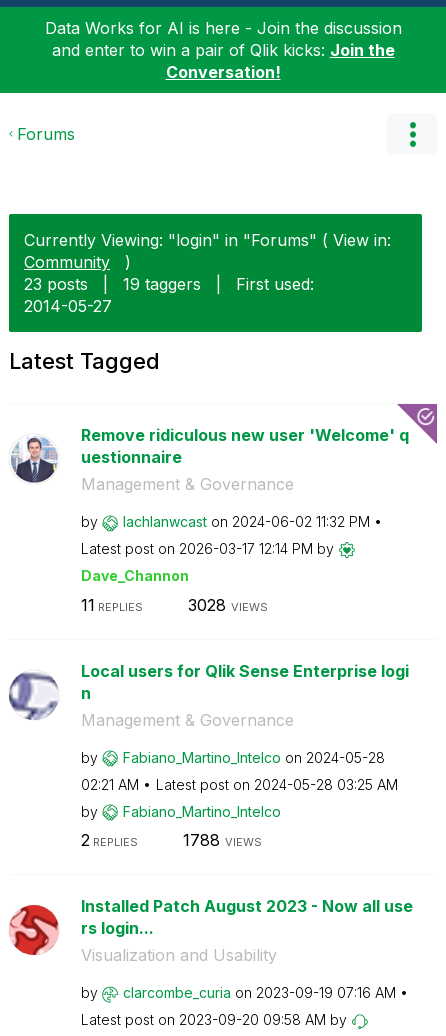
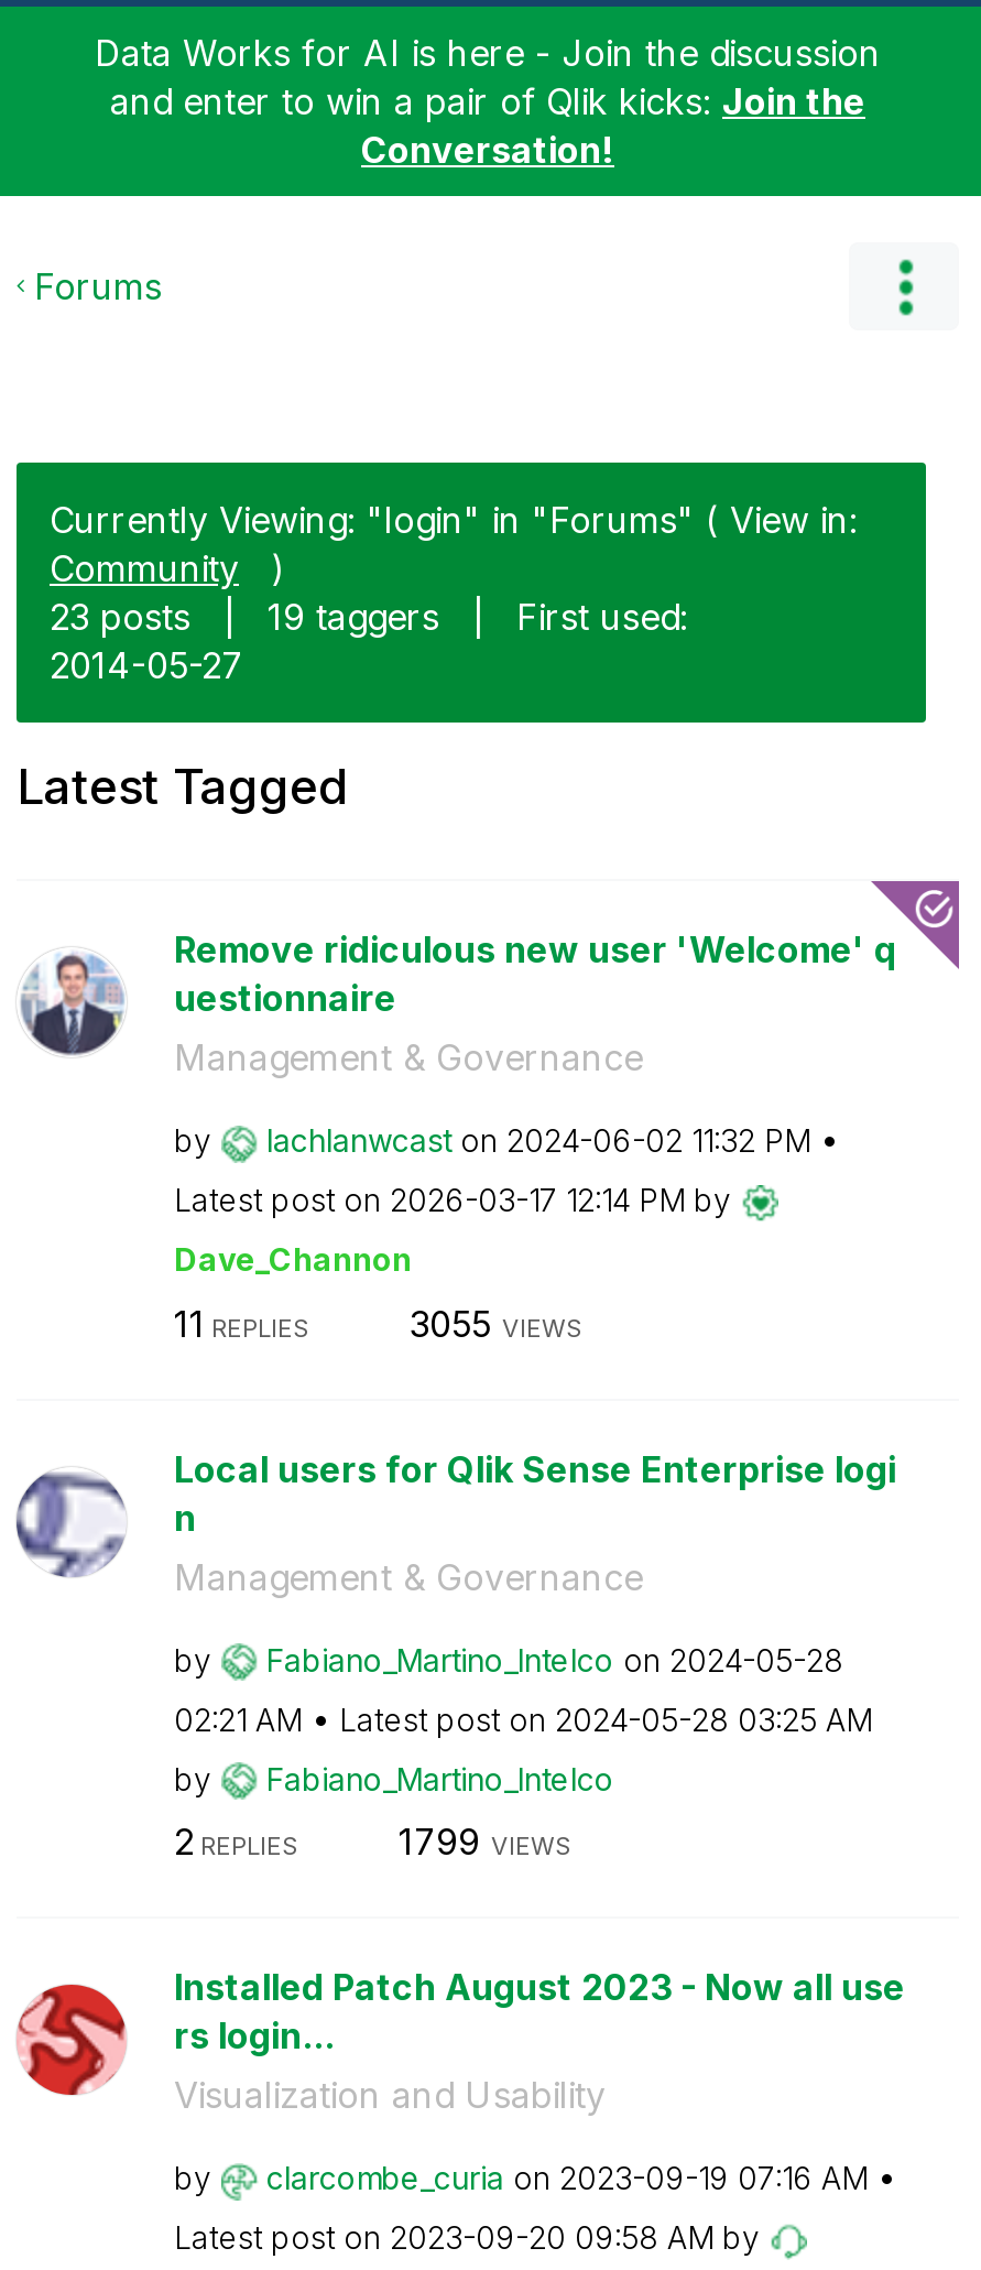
[187,594,267,614] 3028 VIEWS -> [410,1301,584,1345] 3055 VIEWS
[182,830,261,850] 1788 VIEWS -> [399,1820,573,1864] 1799 VIEWS

